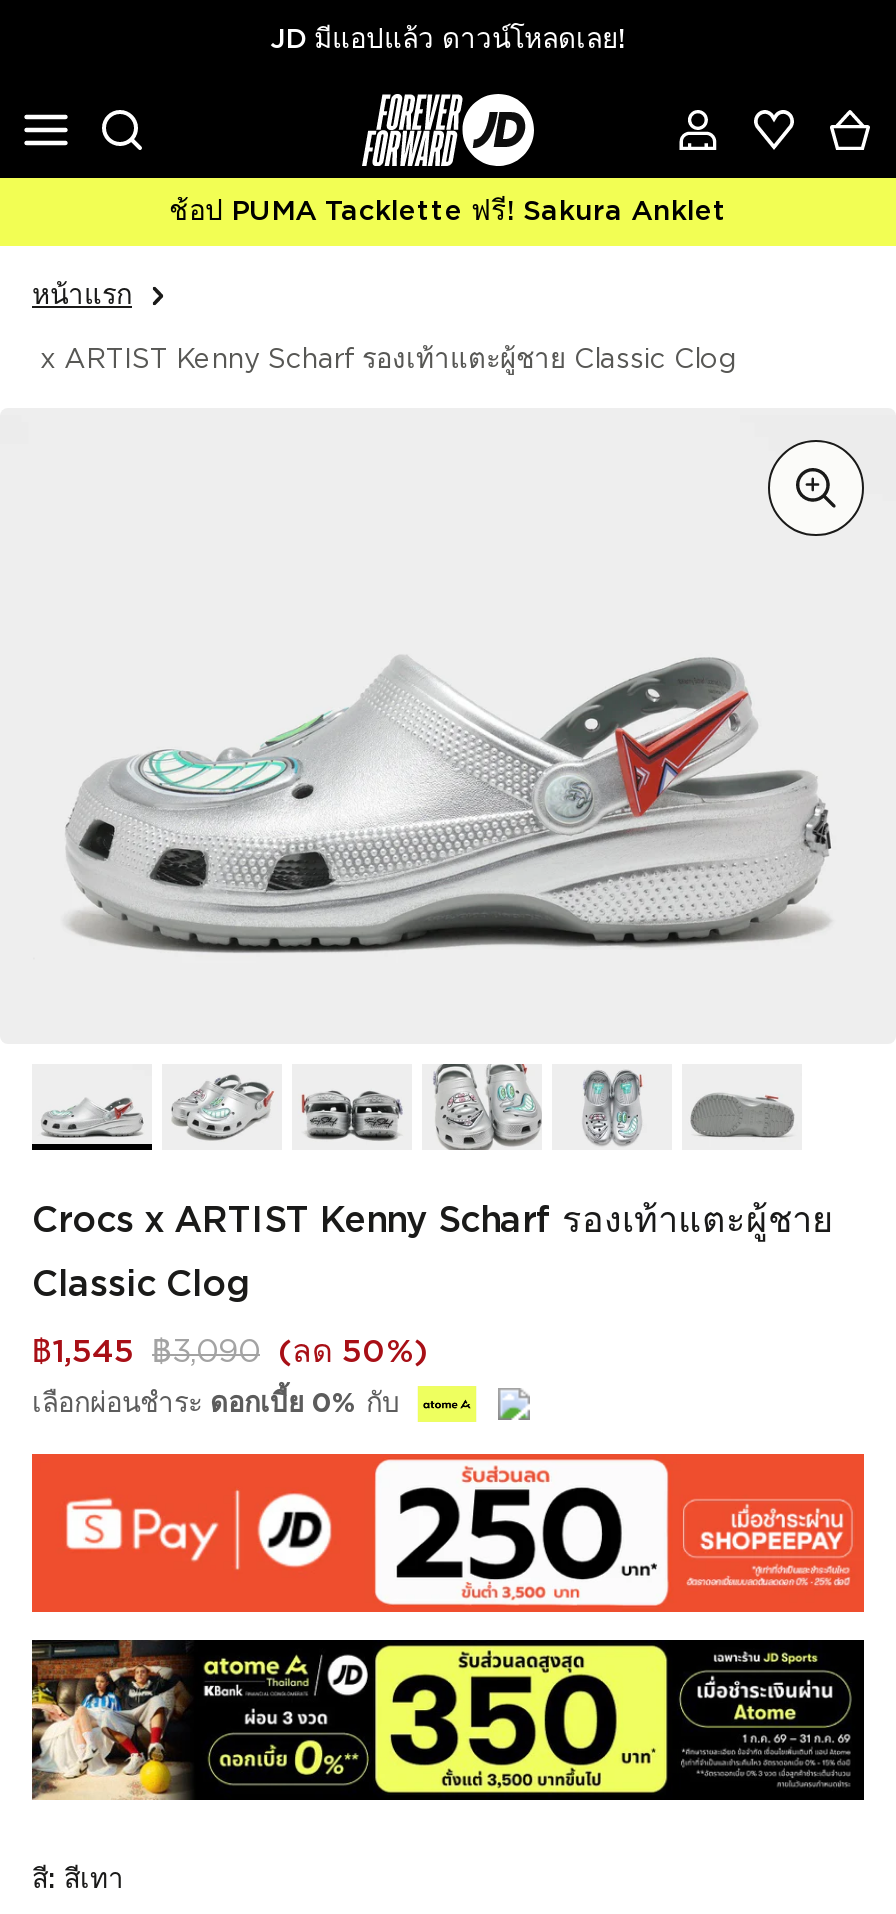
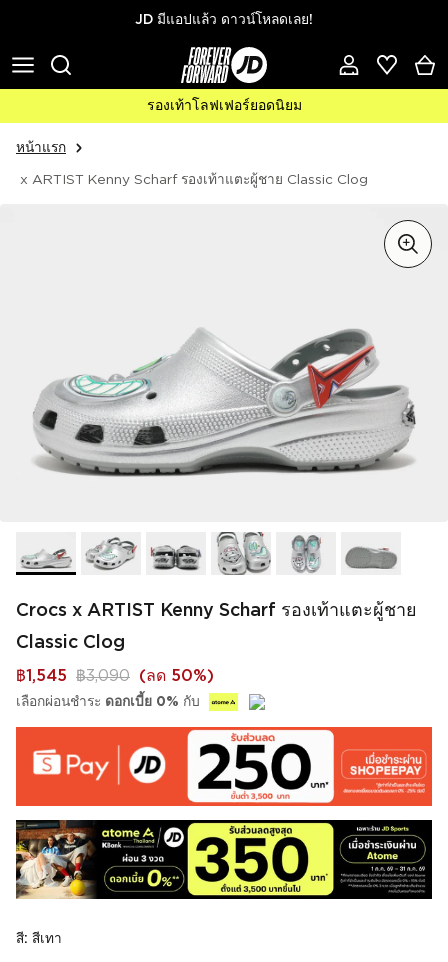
[169,199,727,223] ช้อป PUMA Tacklette ฟรี! Sakura Anklet -> [146,99,301,111] รองเท้าโลฟเฟอร์ยอดนิยม

